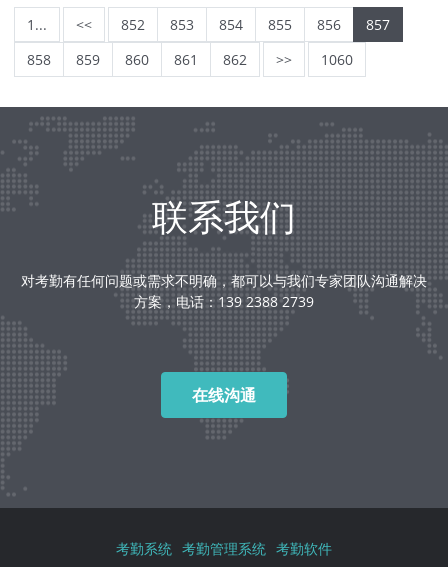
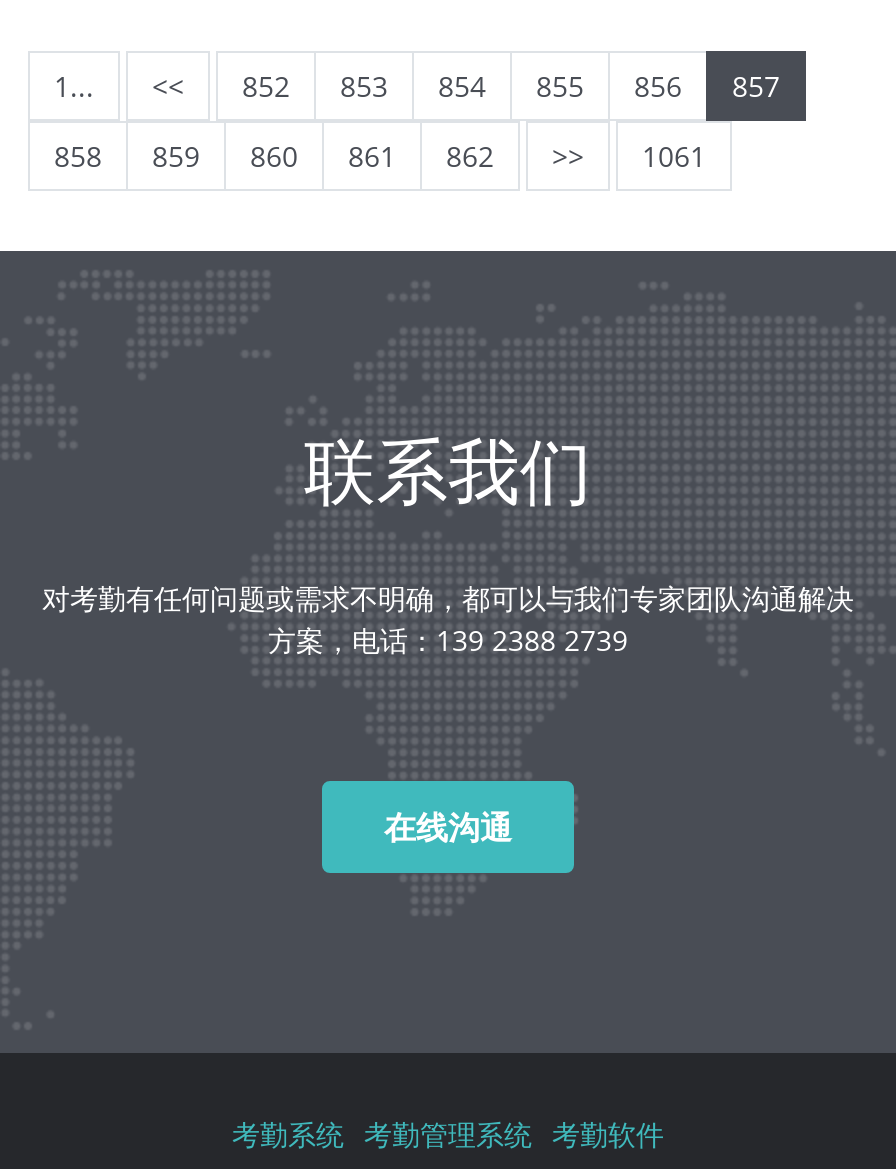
[321,50,353,69] 1060 -> [642,137,706,175] 1061

